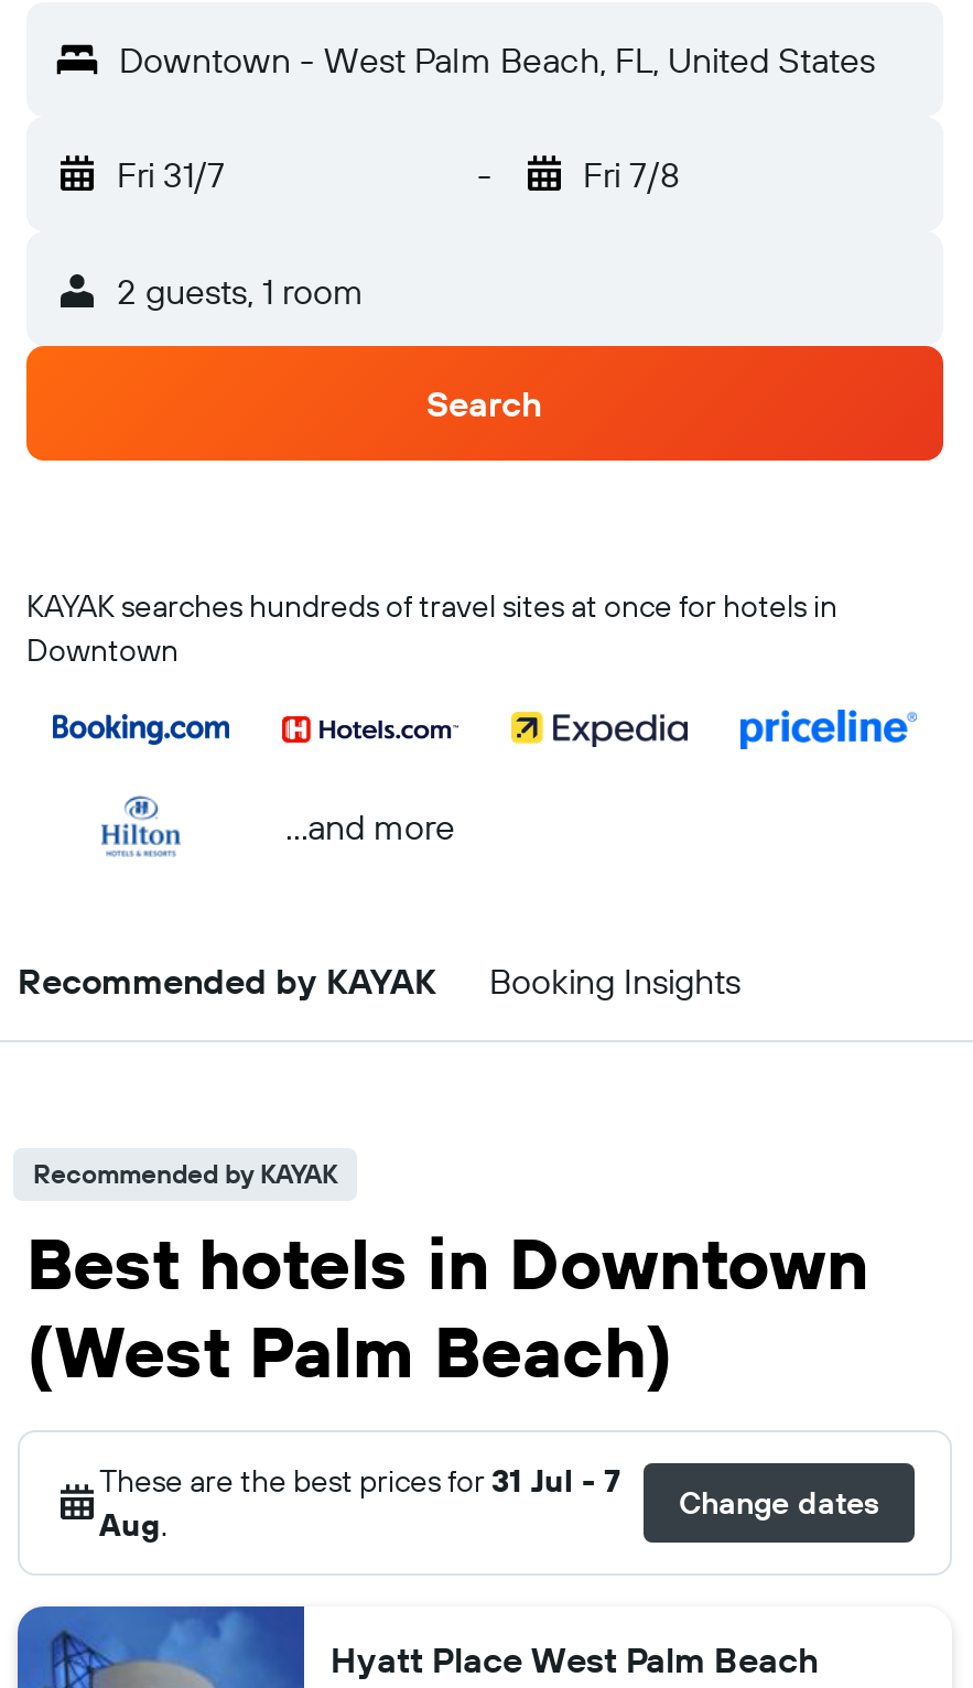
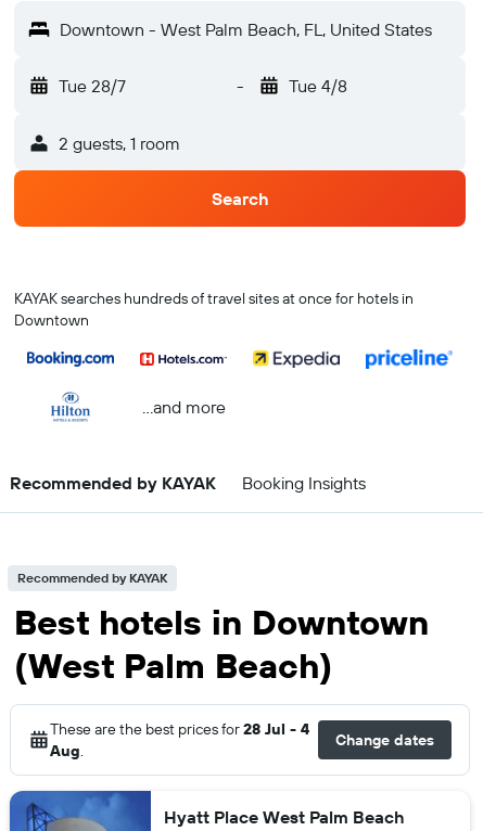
[117,152,225,196] Fri 31/7 -> [59,75,126,97] Tue 28/7
[583,152,680,196] Fri 7/8 -> [288,75,347,97] Tue 4/8
[99,1461,621,1501] These are the best prices for 31 Jul - 7 -> [50,719,309,739] These are the best prices for 28 Jul - 4

